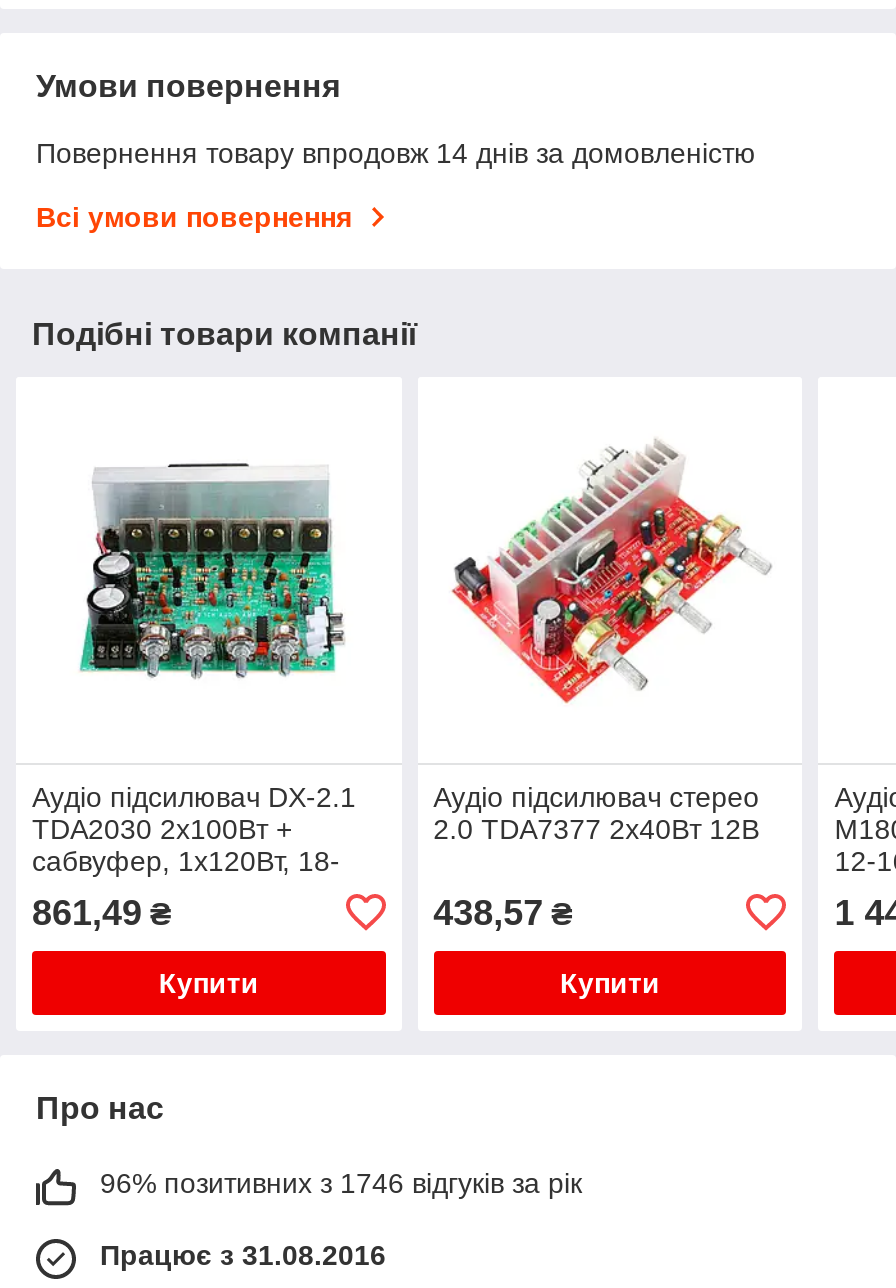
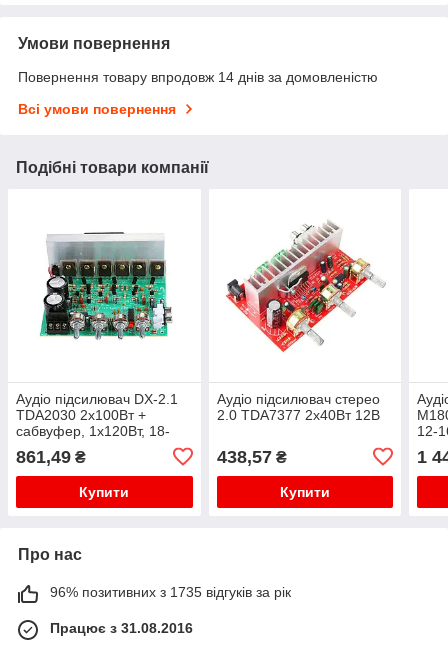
[100,1167,582,1199] 96% позитивних з 1746 відгуків за рік -> [50,584,291,600] 96% позитивних з 1735 відгуків за рік

